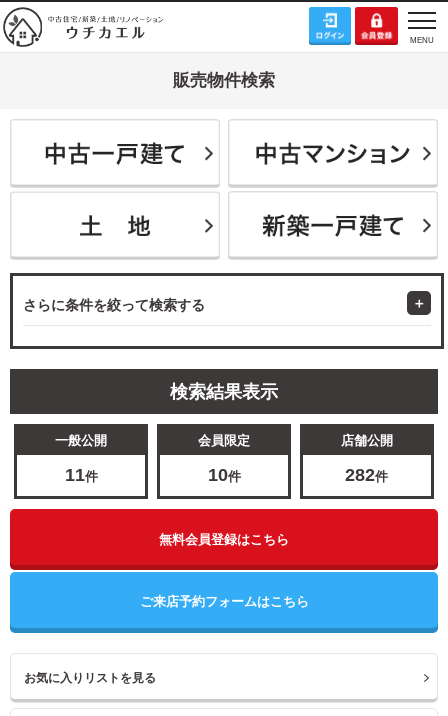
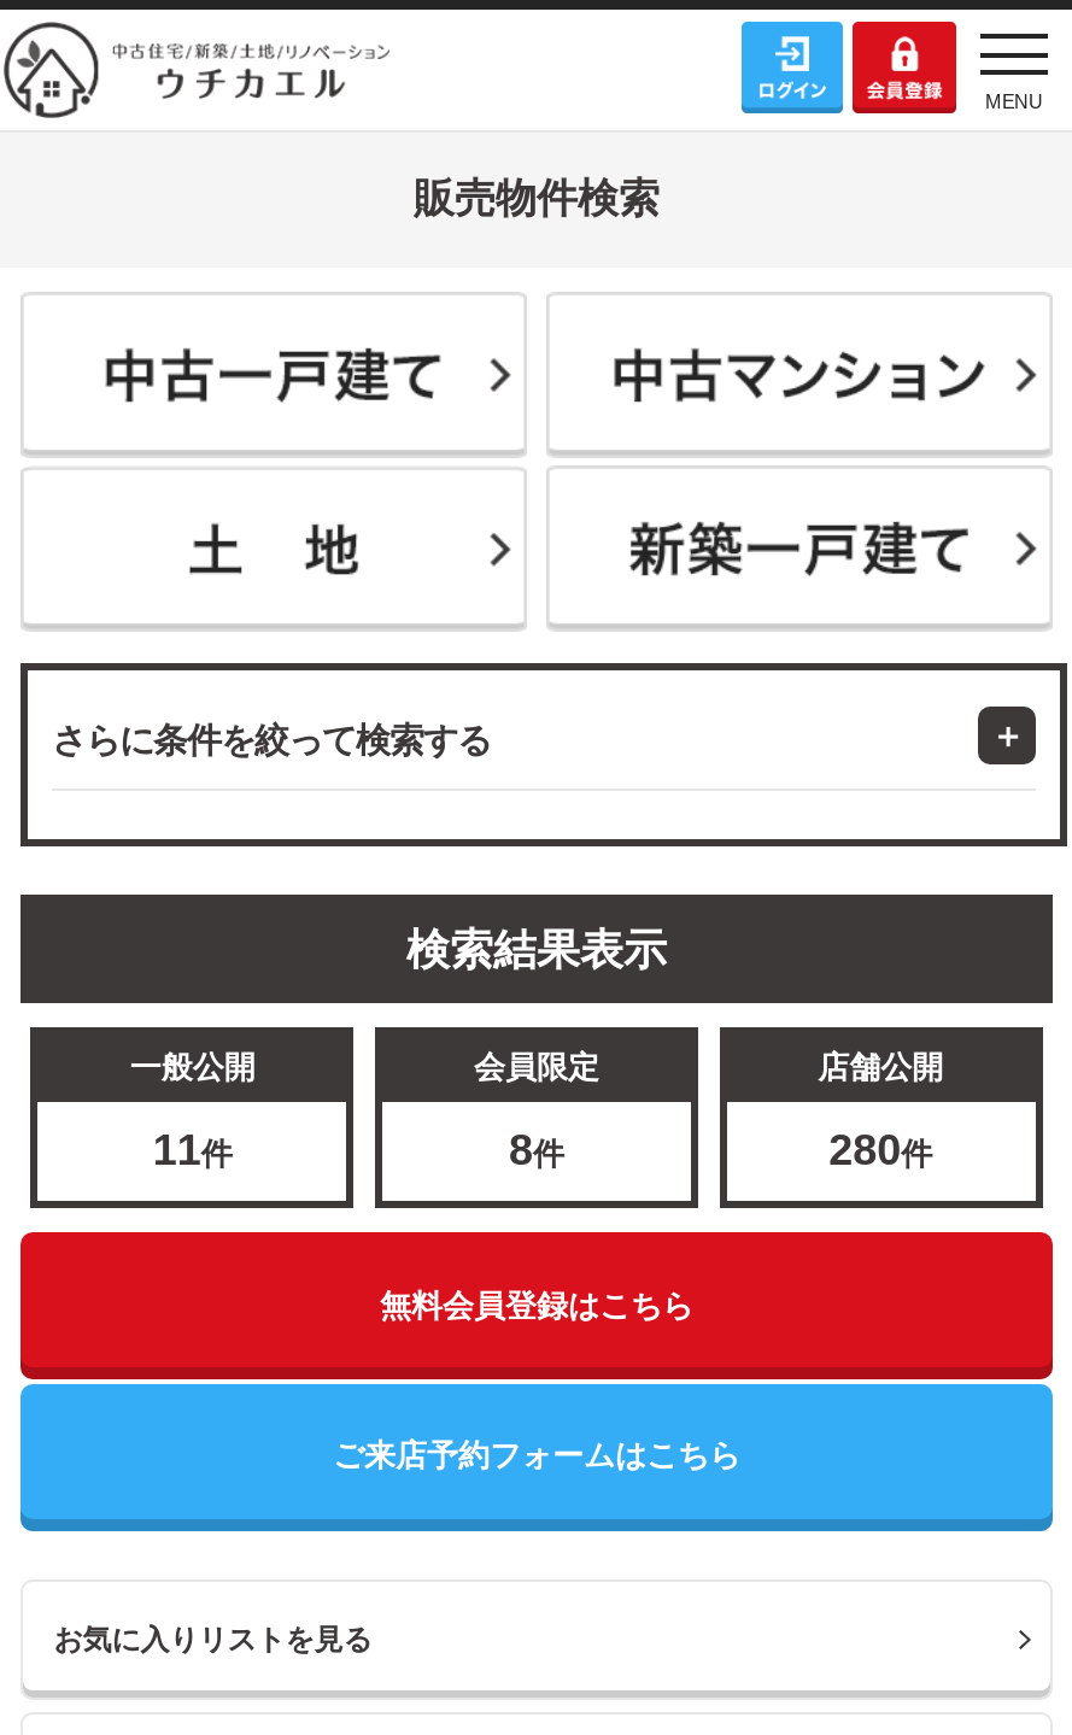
[207,465,240,485] 10件 -> [509,1127,564,1175] 8件
[345,465,388,485] 282件 -> [829,1127,933,1175] 280件

